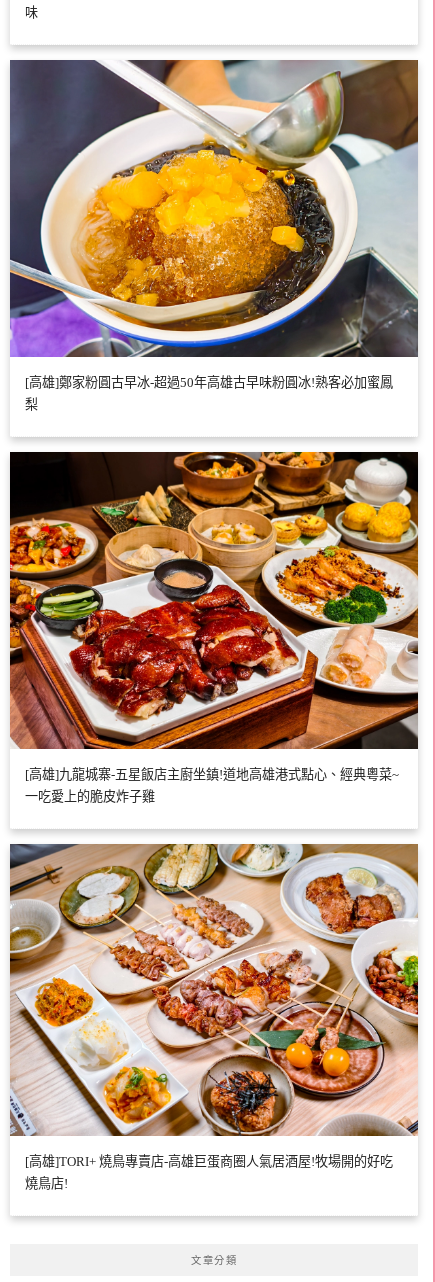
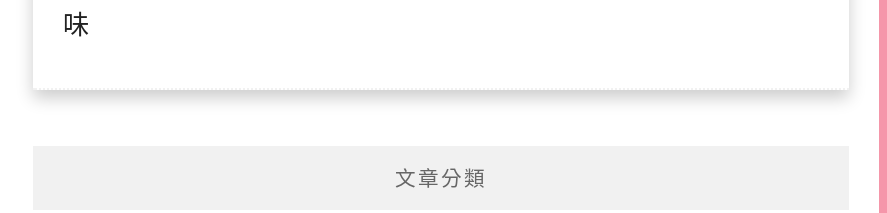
[9,59,419,412] [image] | [高雄]鄭家粉圓古早冰-超過50年高雄古早味粉圓冰!熟客必加蜜鳳 | 梨 -> none
[9,451,419,804] [image] | [高雄]九龍城寨-五星飯店主廚坐鎮!道地高雄港式點心、經典粵菜~ | 一吃愛上的脆皮炸子雞 -> none
[9,843,419,1191] [image] | [高雄]TORI+ 燒鳥專賣店-高雄巨蛋商圈人氣居酒屋!牧場開的好吃 | 燒鳥店! -> none

